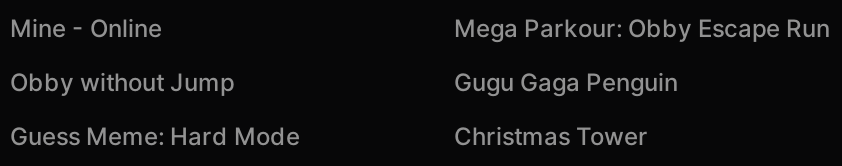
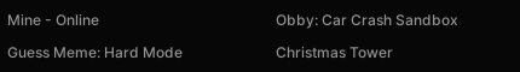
[10,13,830,97] Mega Parkour: Obby Escape Run | Obby without Jump | Gugu Gaga Penguin -> [276,11,458,29] Obby: Car Crash Sandbox

